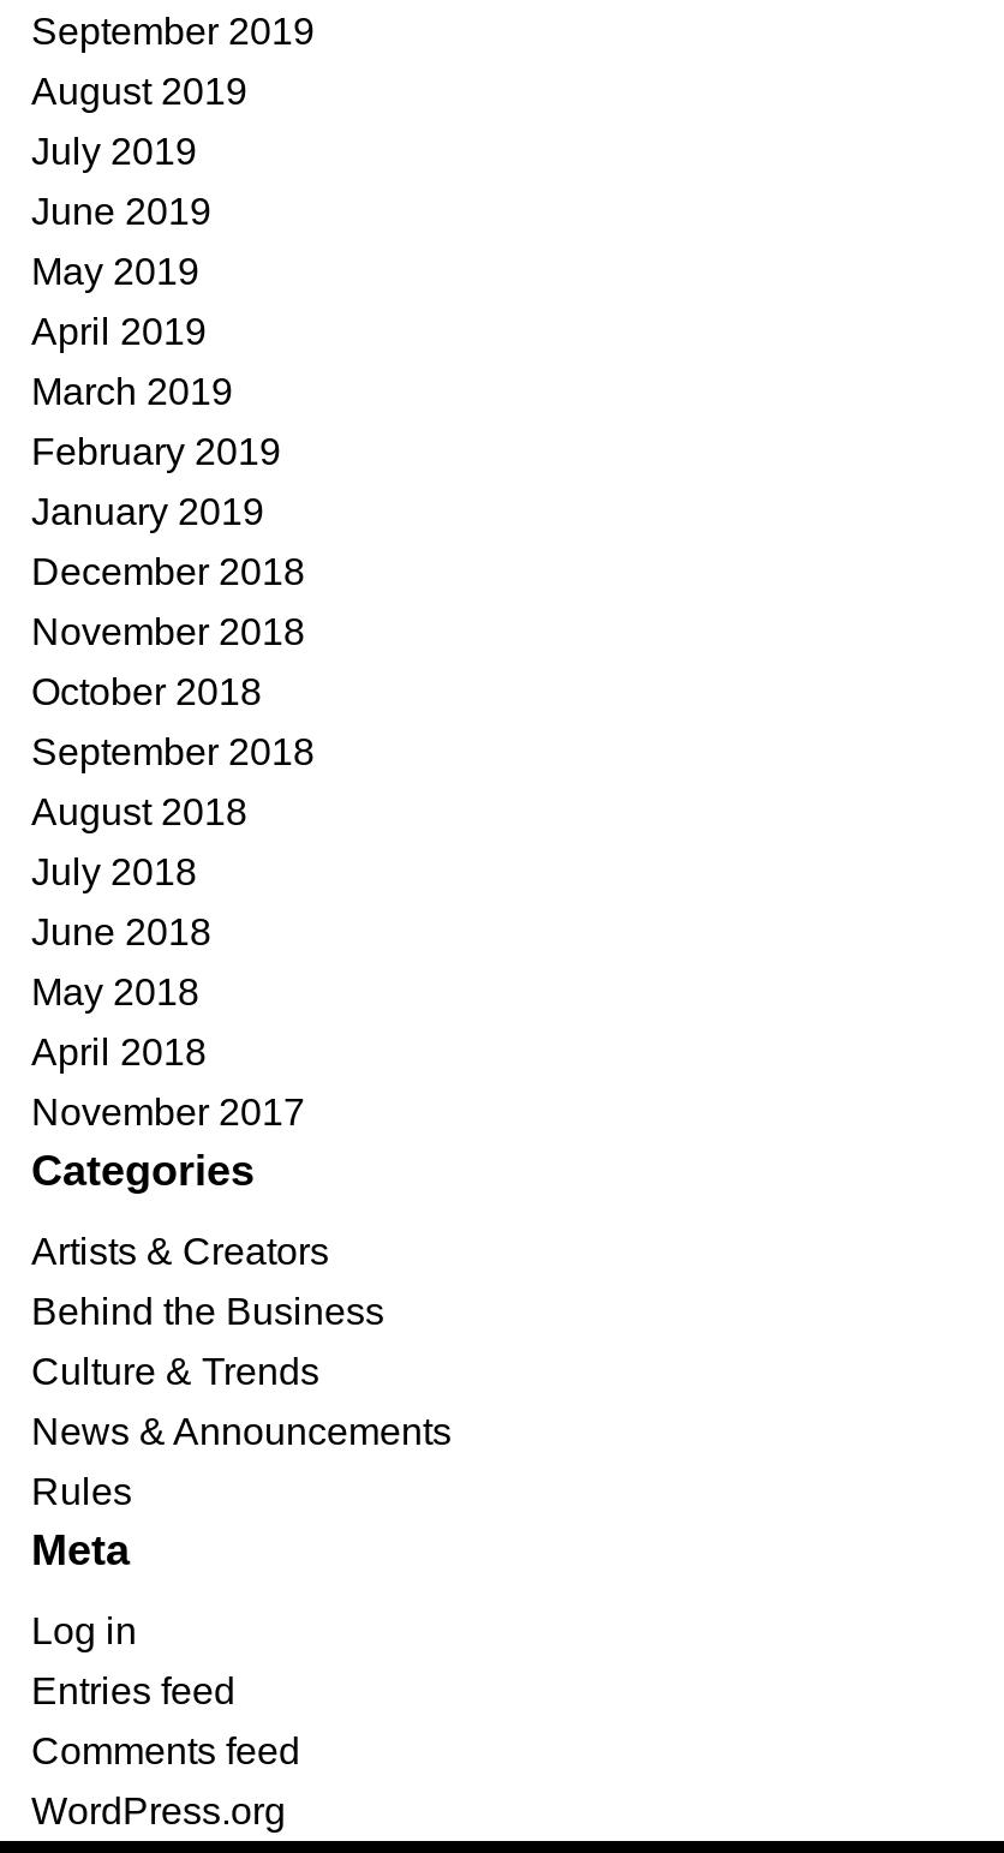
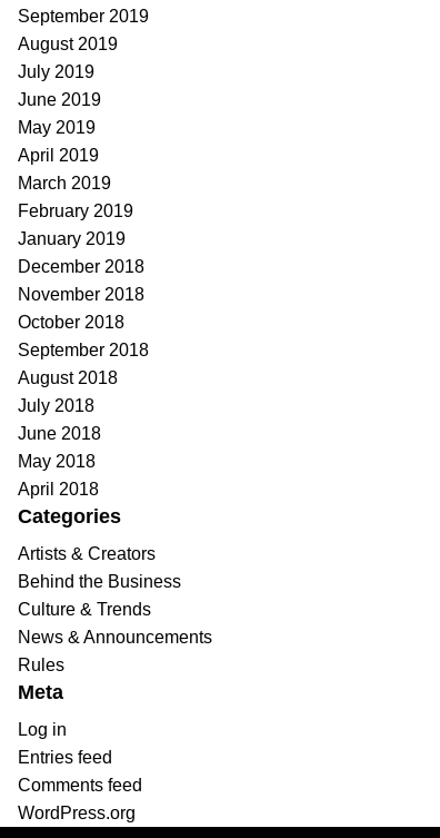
[31,1092,305,1133] November 2017 -> none

